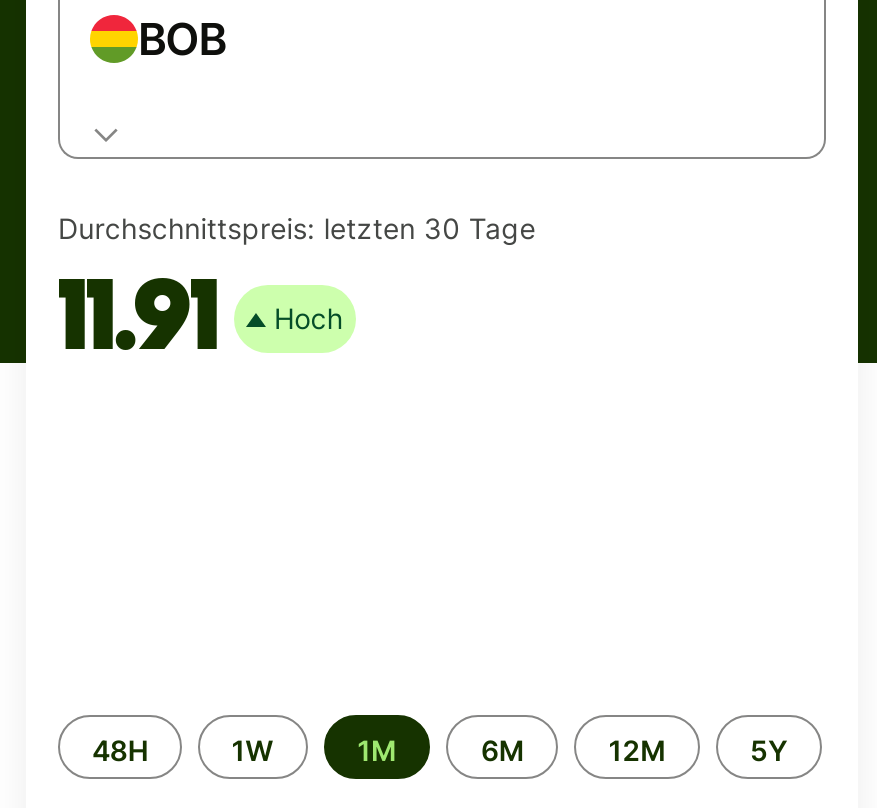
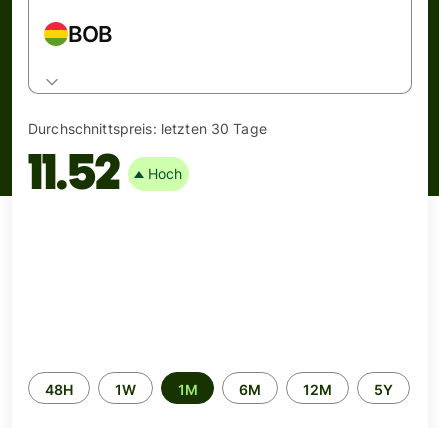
[58,269,343,369] 11.91 Hoch -> [28,149,183,199] 11.52 Hoch

